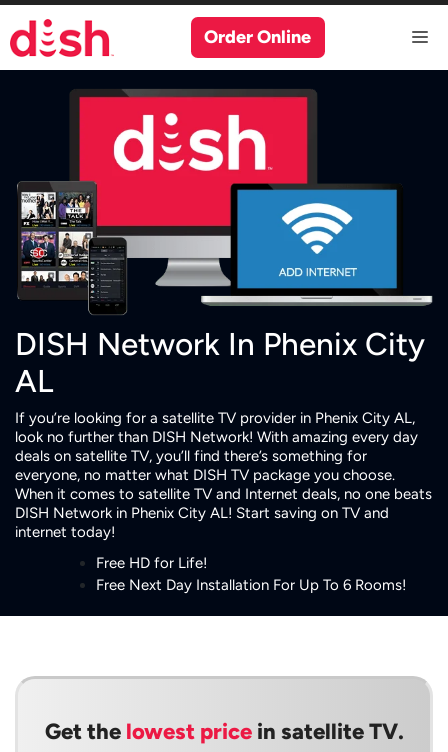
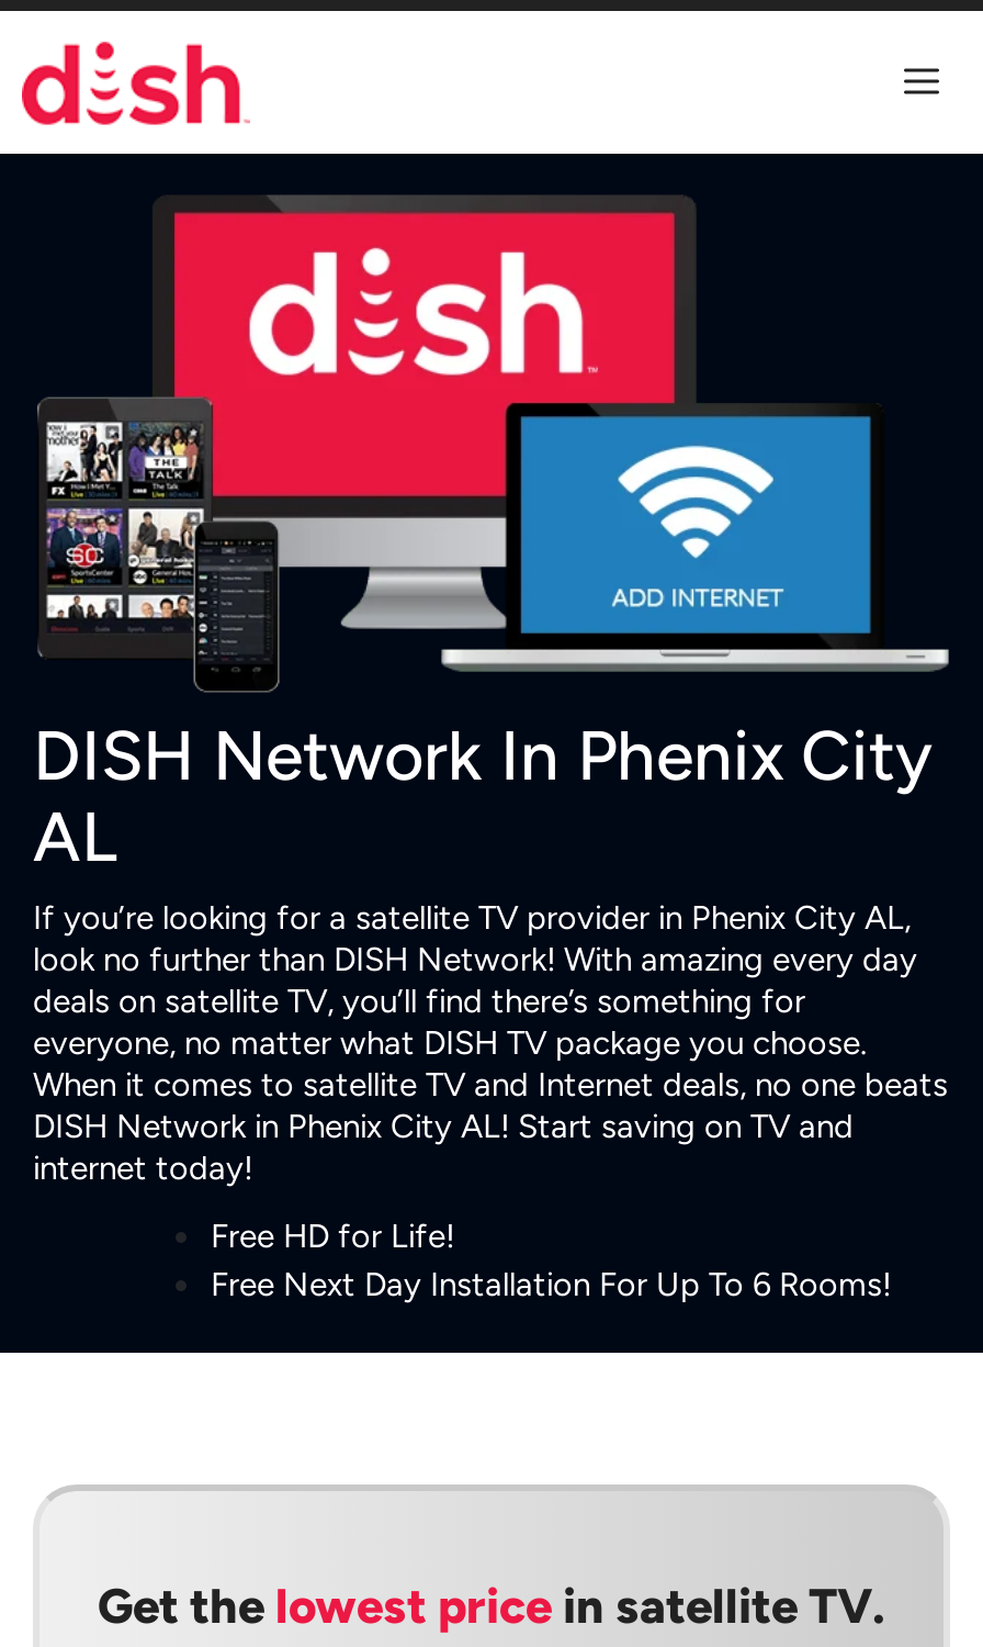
[204,26,311,48] Order Online -> none

